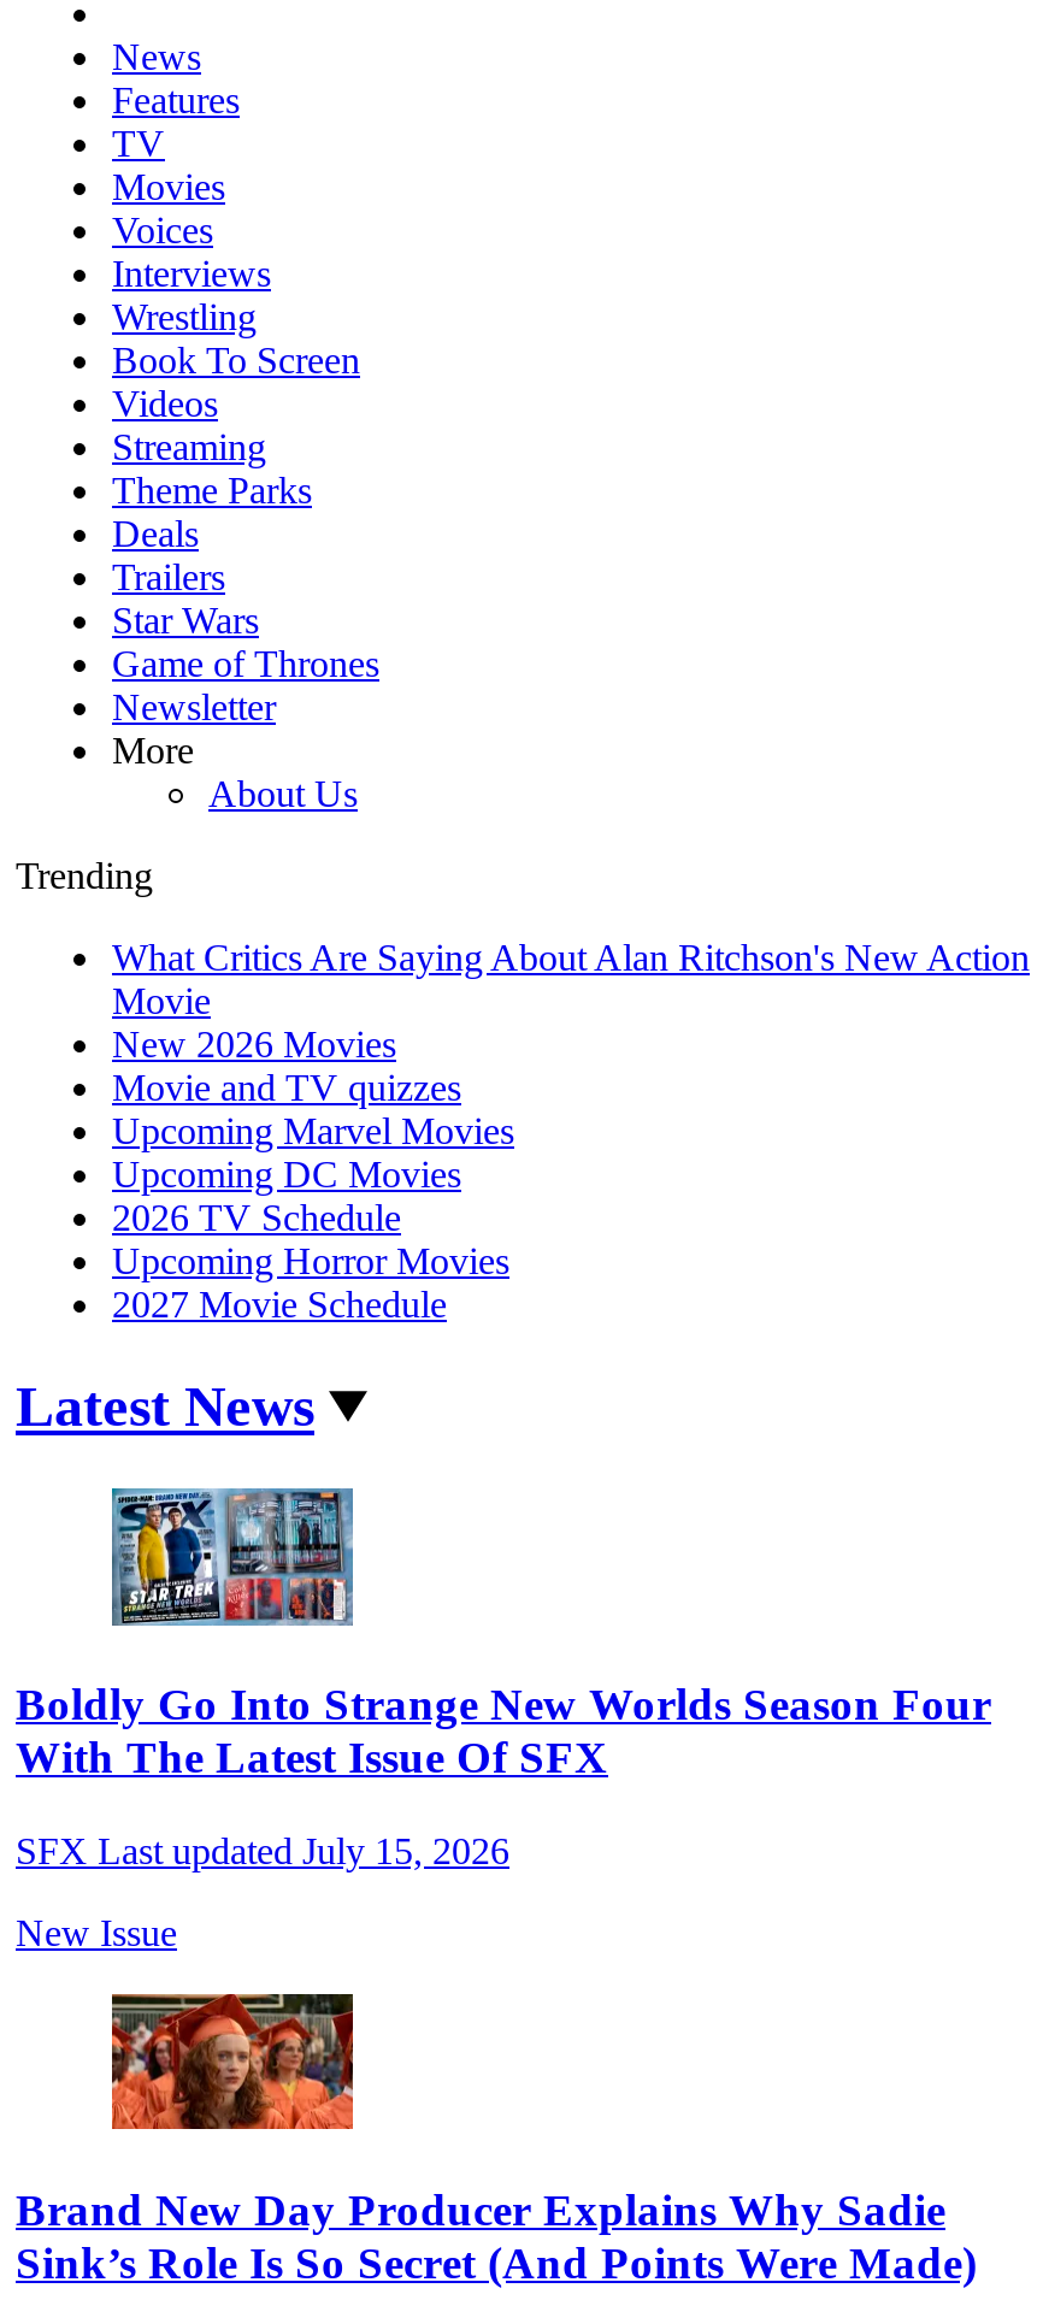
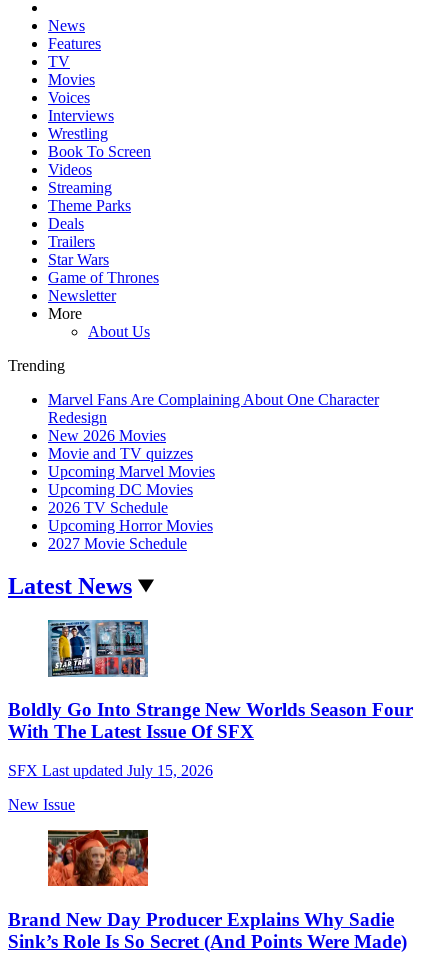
[112,937,1030,1022] What Critics Are Saying About Alan Ritchson's New Action | Movie -> [48,391,379,426] Marvel Fans Are Complaining About One Character | Redesign

